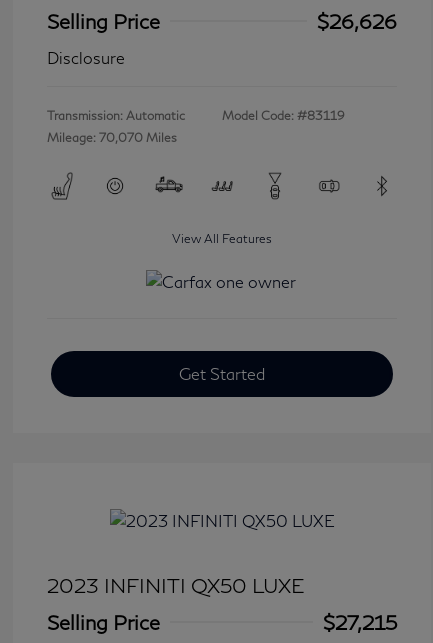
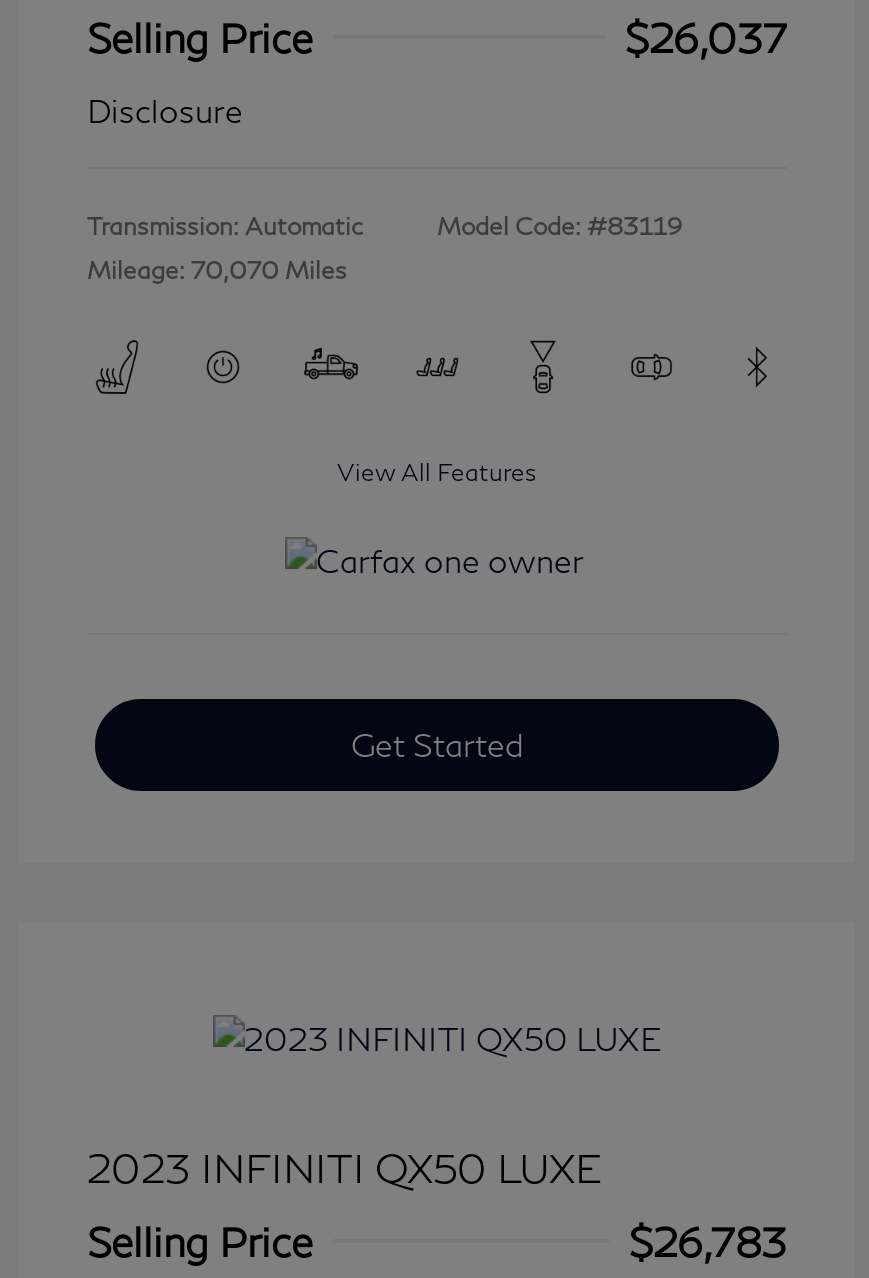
[317,9,397,33] $26,626 -> [625,14,787,62] $26,037
[323,610,397,634] $27,215 -> [629,1216,787,1264] $26,783

